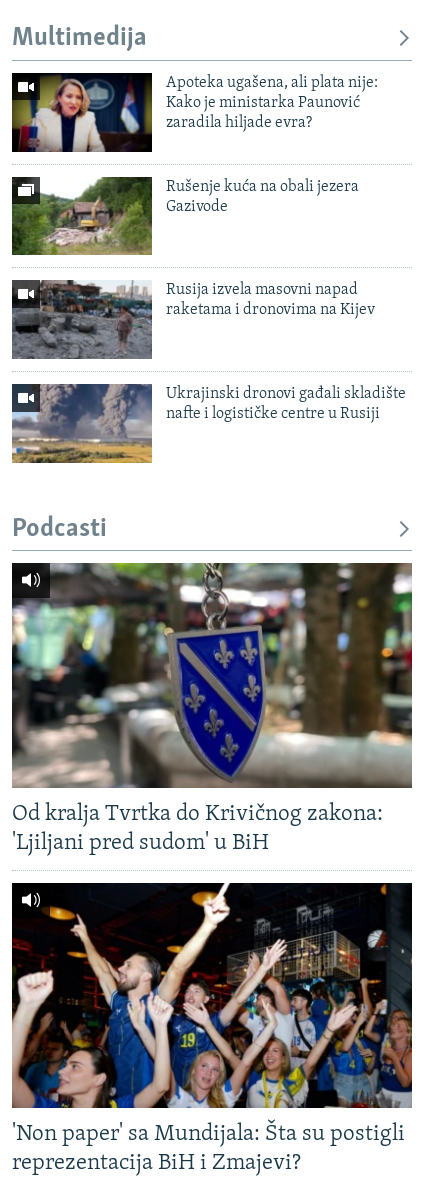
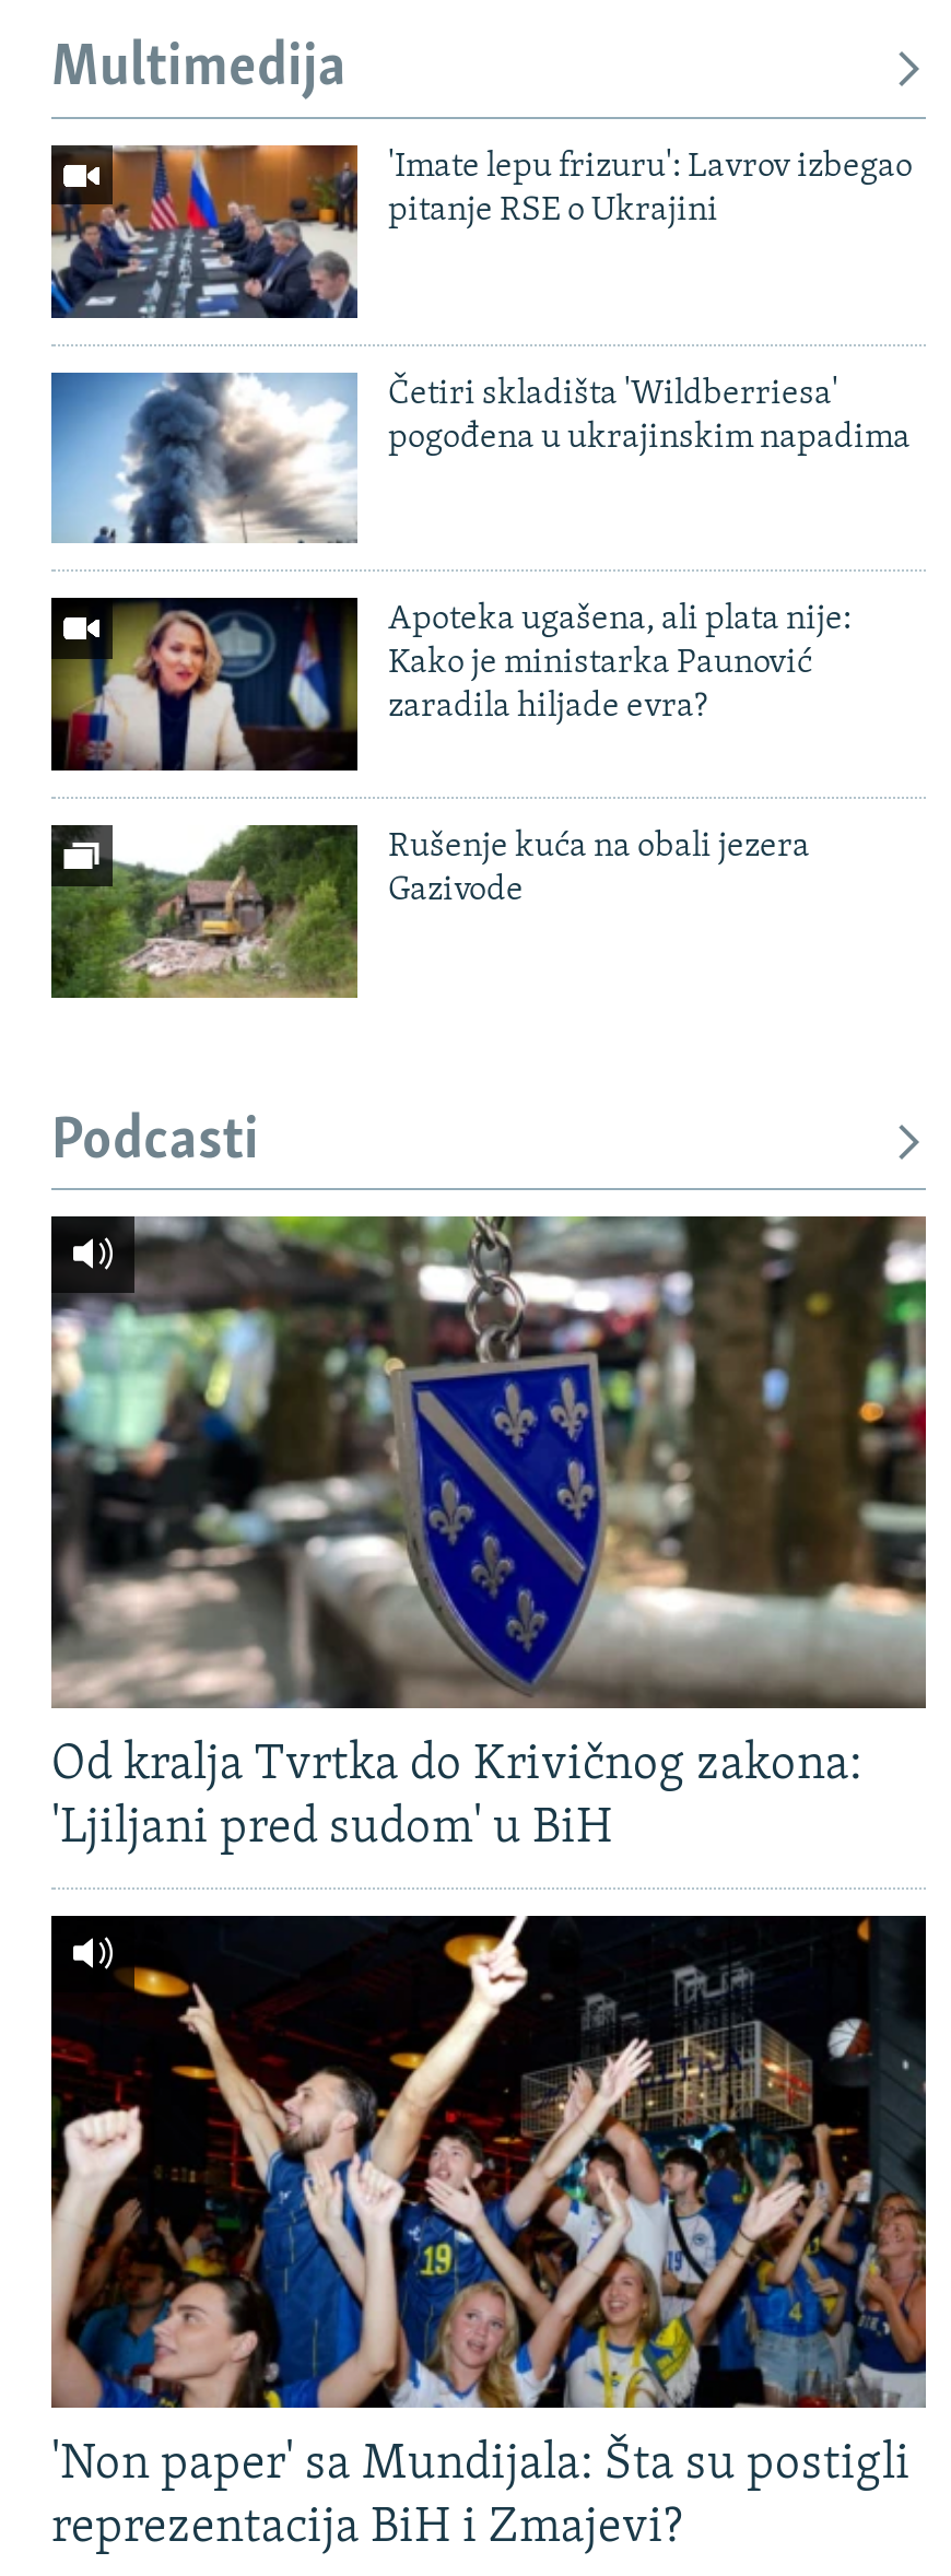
none -> [49,143,913,320] [image] | 'Imate lepu frizuru': Lavrov izbegao | pitanje RSE o Ukrajini
none -> [49,370,911,545] [image] | Četiri skladišta 'Wildberriesa' | pogođena u ukrajinskim napadima
moved [12,71,378,215] -> [51,596,852,908]: [image] | Apoteka ugašena, ali plata nije: | Kako je ministarka Paunović | zaradila hiljade evra? | Rušenje kuća na obali jezera | Gazivode
moved [11,175,154,257] -> [49,823,362,1002]: [image]
[11,279,375,360] [image] | Rusija izvela masovni napad | raketama i dronovima na Kijev -> none
[11,383,406,464] [image] | Ukrajinski dronovi gađali skladište | nafte i logističke centre u Rusiji -> none

